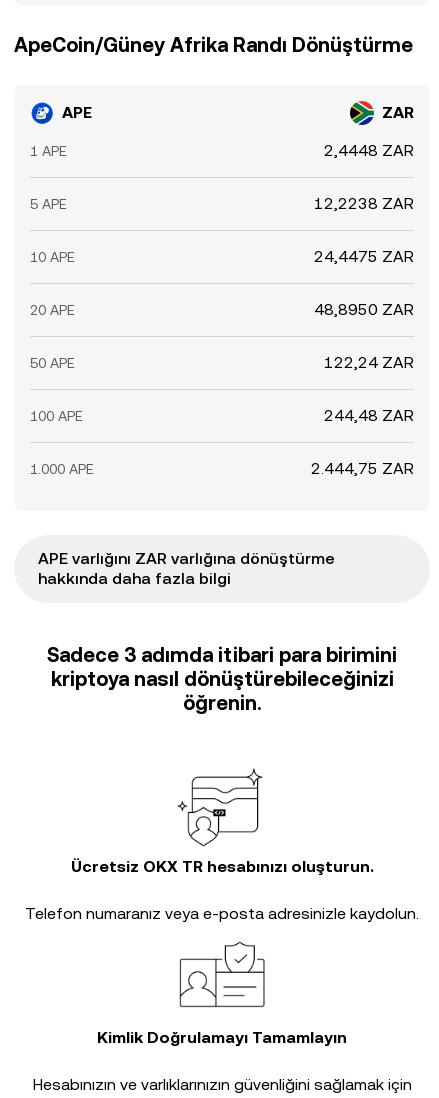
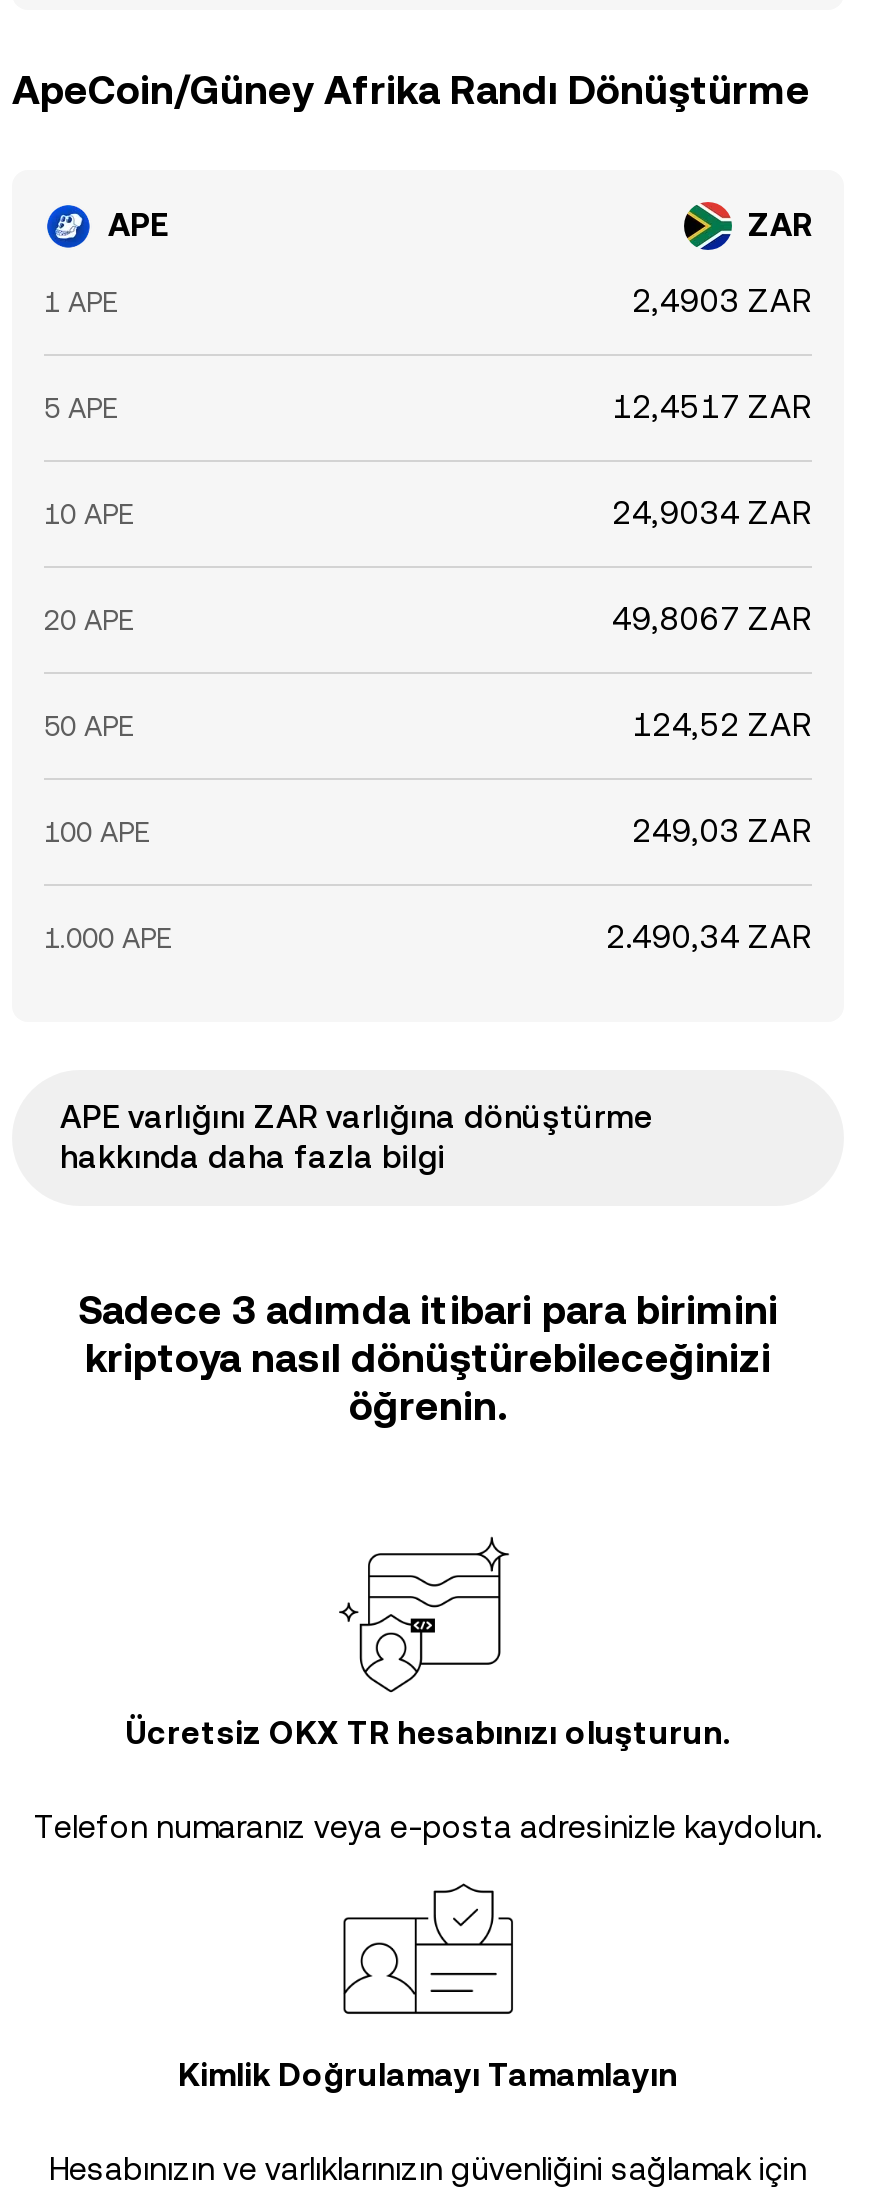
[324,141,414,160] 2,4448 ZAR -> [632,282,812,320] 2,4903 ZAR
[314,194,414,213] 12,2238 ZAR -> [612,388,812,426] 12,4517 ZAR
[314,247,414,266] 24,4475 ZAR -> [612,494,812,532] 24,9034 ZAR
[314,300,414,319] 48,8950 ZAR -> [612,600,812,638] 49,8067 ZAR
[324,353,414,372] 122,24 ZAR -> [632,706,812,744] 124,52 ZAR
[324,406,414,425] 244,48 ZAR -> [632,812,812,850] 249,03 ZAR
[311,459,414,478] 2.444,75 ZAR -> [606,918,812,956] 2.490,34 ZAR

